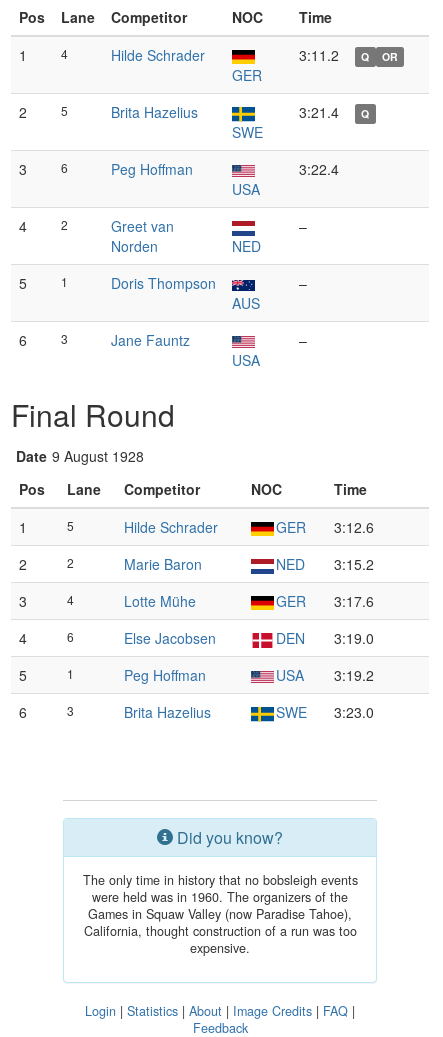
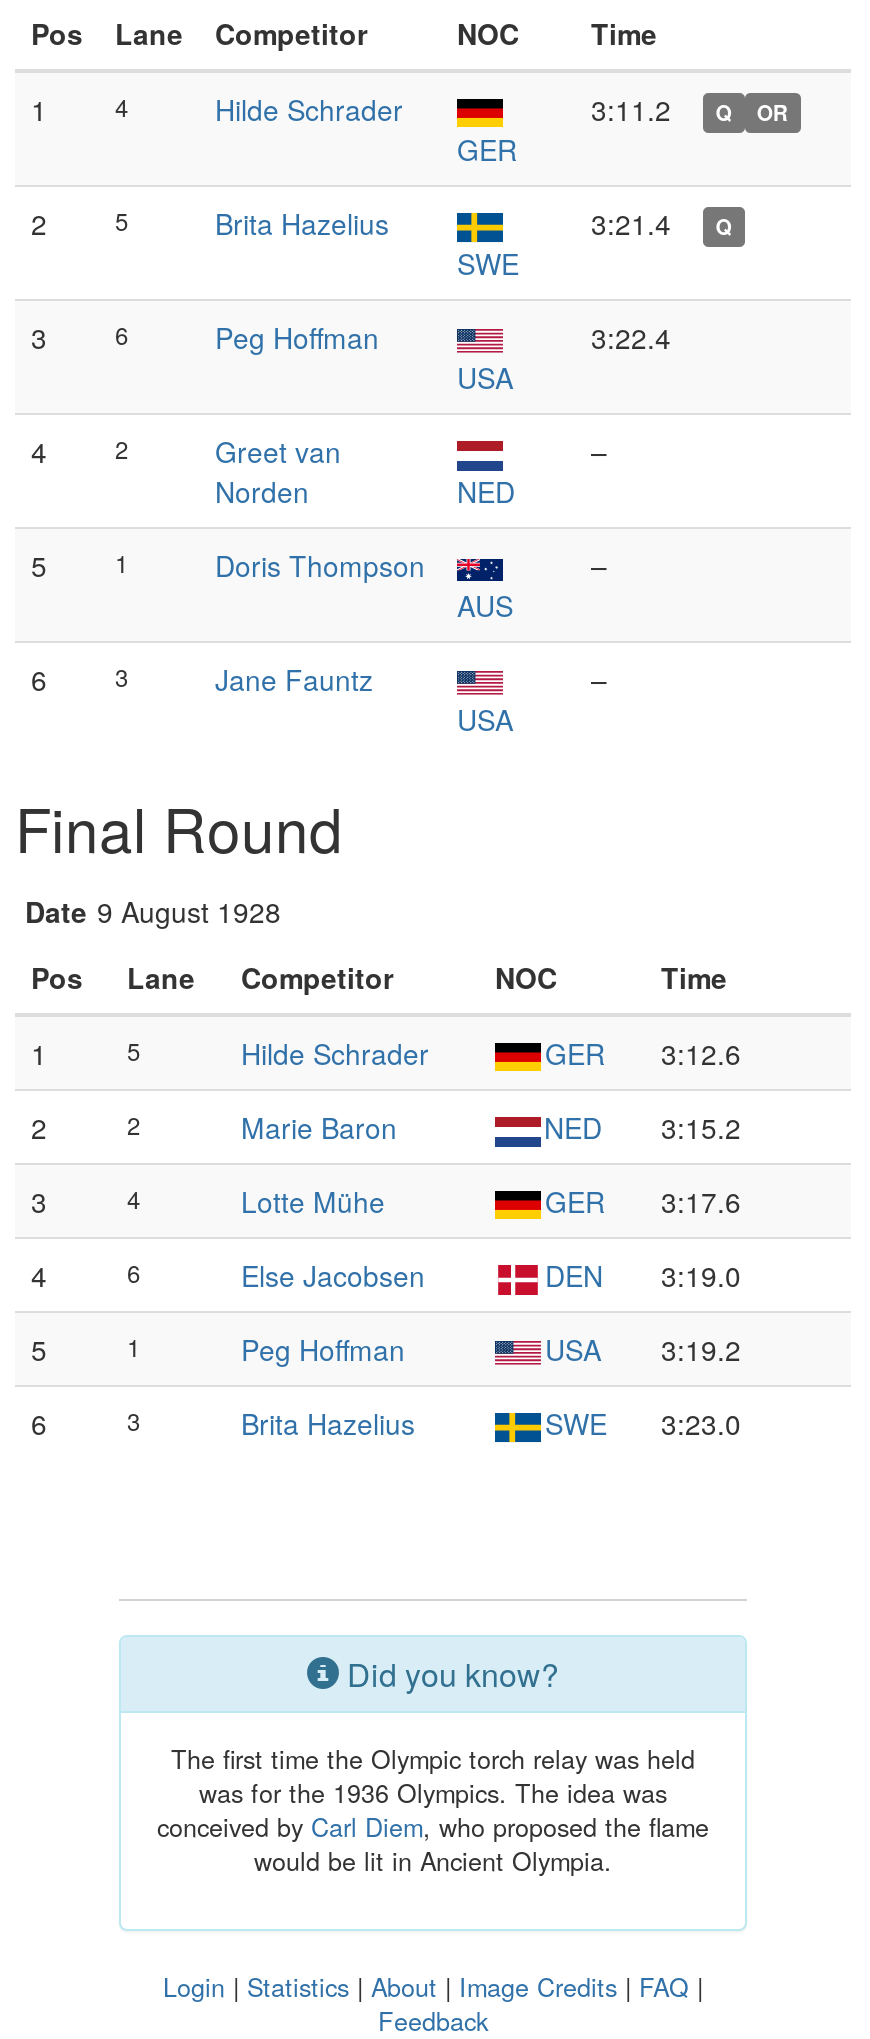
[82,871,357,957] The only time in history that no bobsleigh events | were held was in 1960. The organizers of the | Games in Squaw Valley (now Paradise Tahoe), | California, thought construction of a run was too | expensive. -> [157,1741,709,1879] The first time the Olympic torch relay was held | was for the 1936 Olympics. The idea was | conceived by Carl Diem, who proposed the flame | would be lit in Ancient Olympia.

